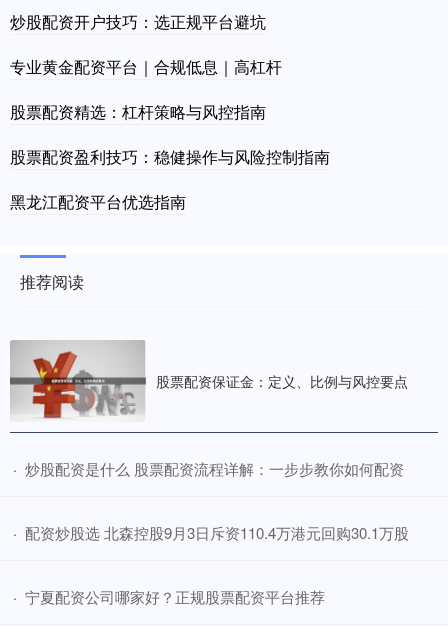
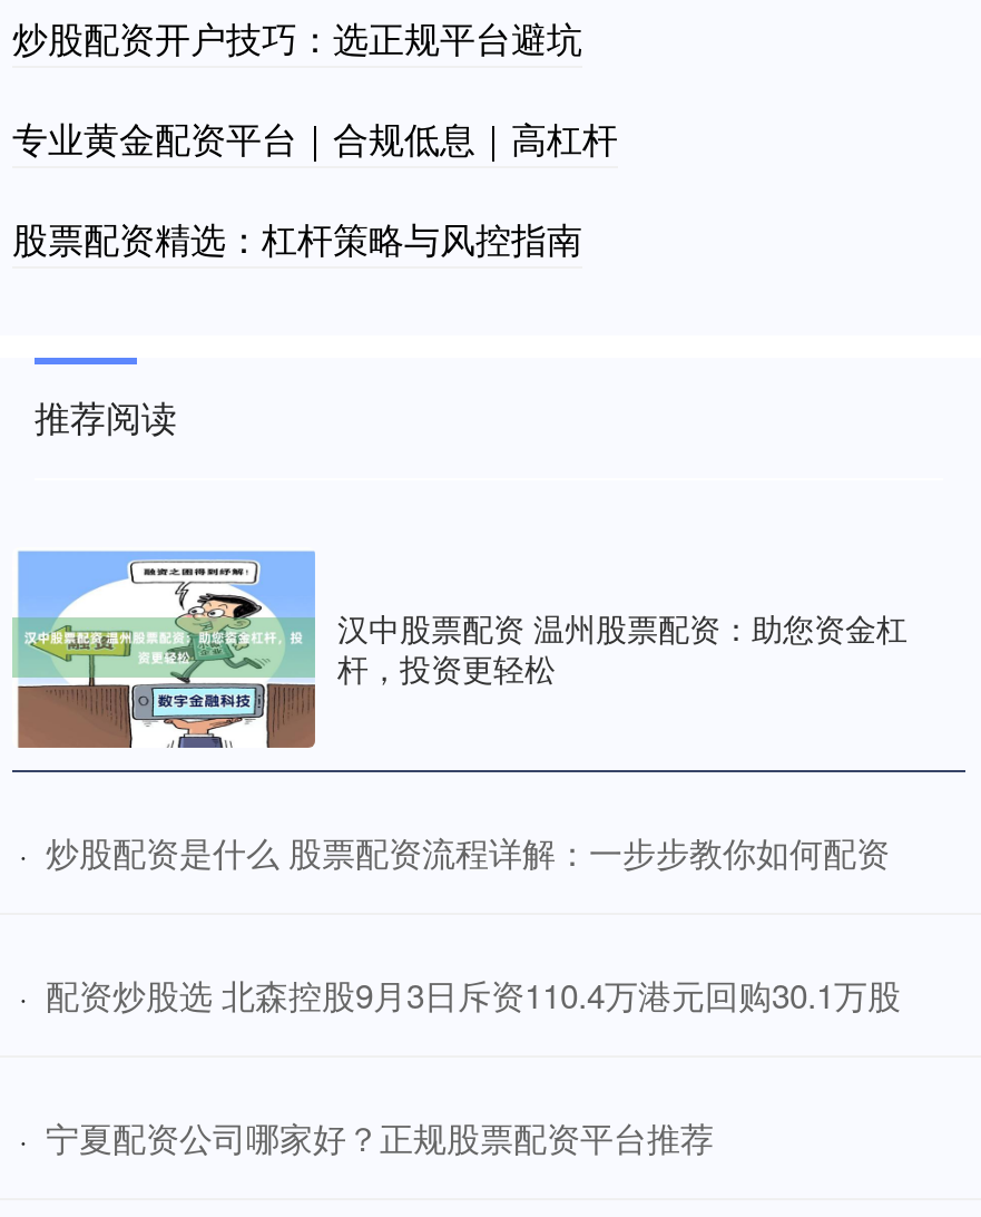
[10,145,330,213] 股票配资盈利技巧：稳健操作与风险控制指南 | 黑龙江配资平台优选指南 -> none
[9,339,408,422] [image] | 股票配资保证金：定义、比例与风控要点 -> [12,548,908,749] [image] | 汉中股票配资 温州股票配资：助您资金杠 | 杆，投资更轻松

